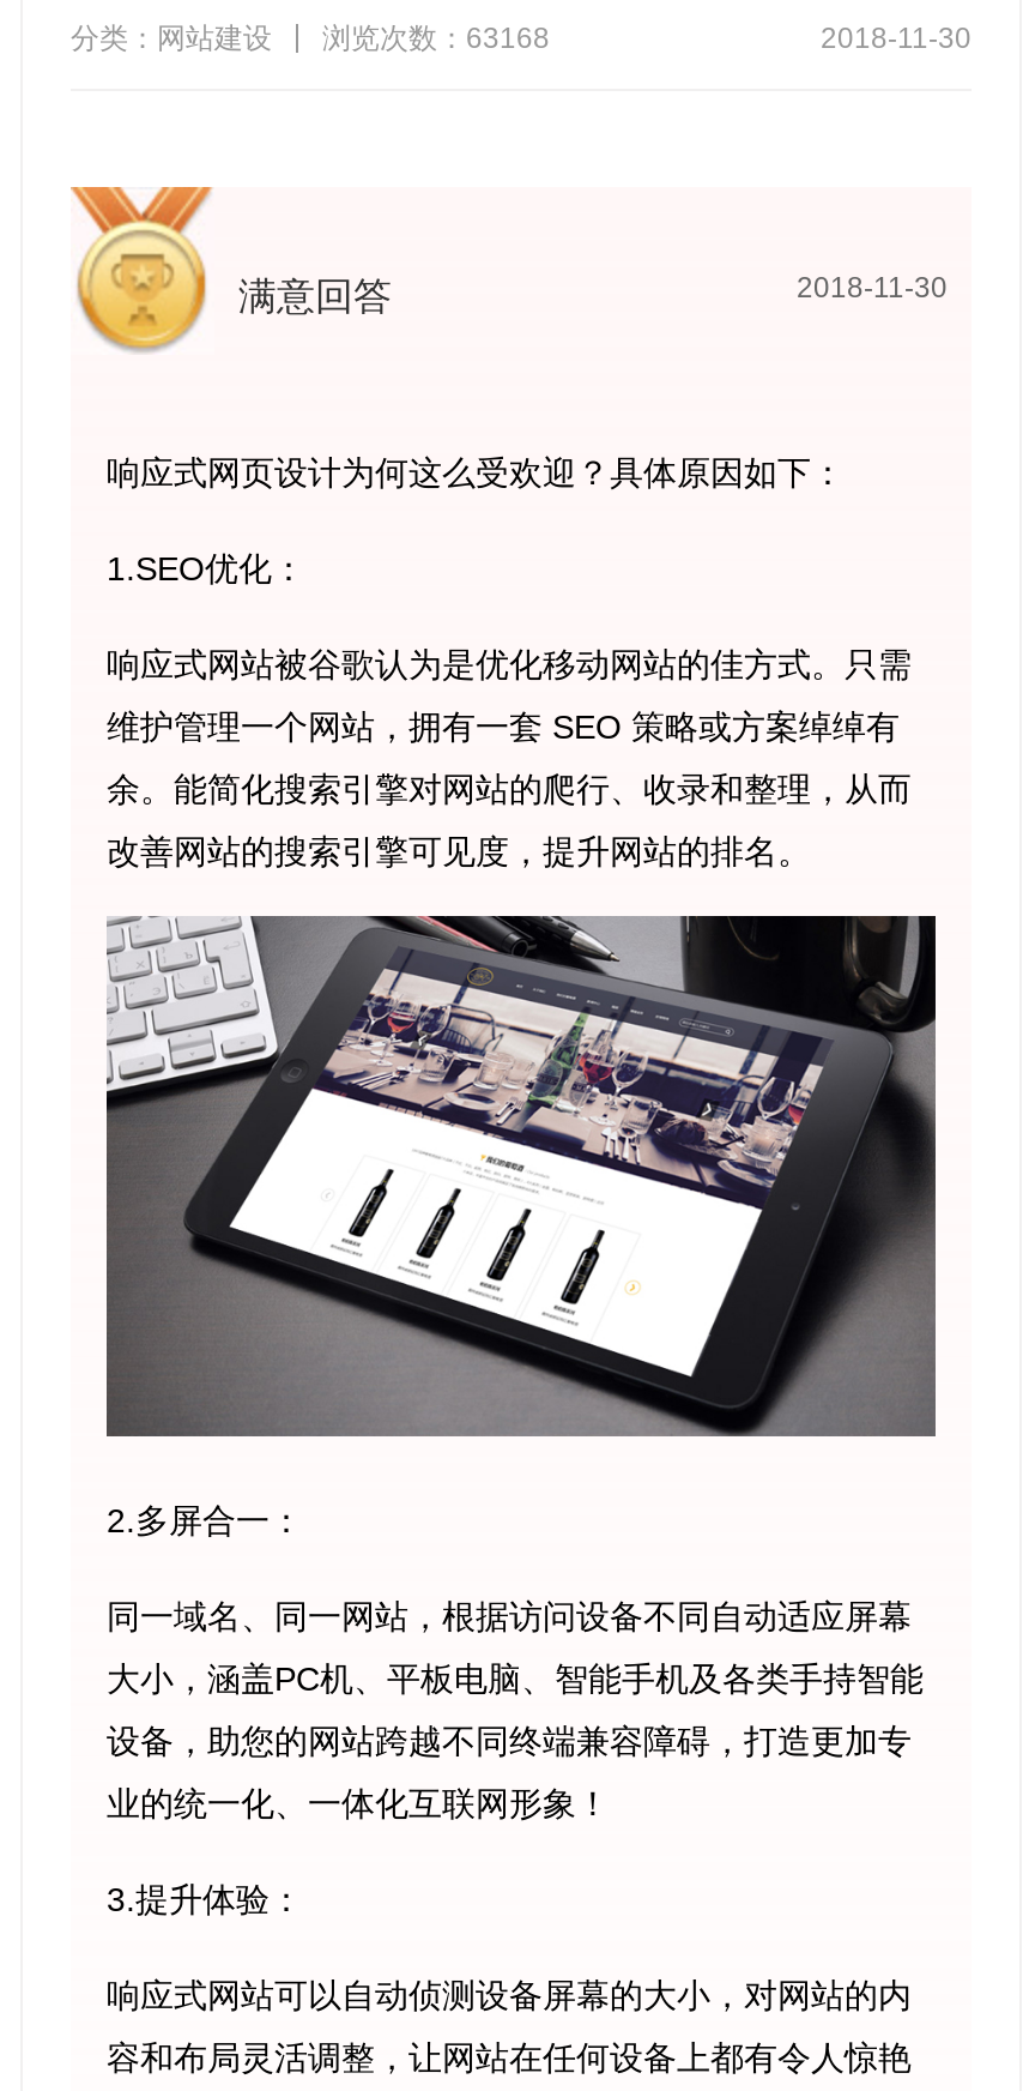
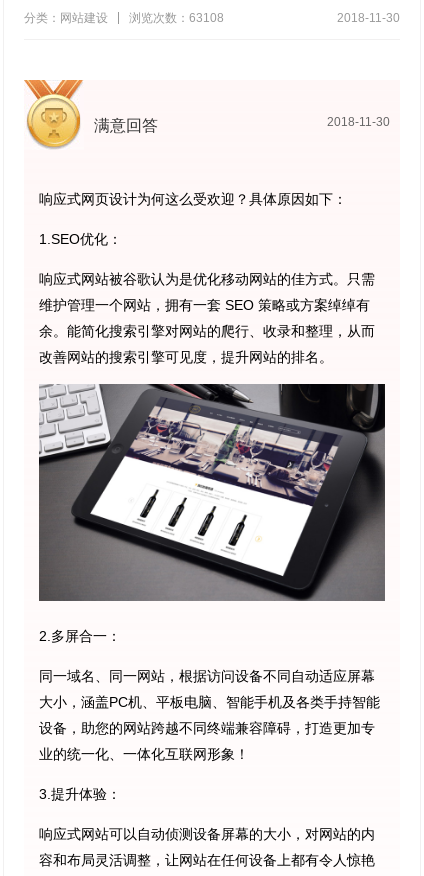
[71,20,550,54] 分类：网站建设 浏览次数：63168 -> [24,10,224,24] 分类：网站建设 浏览次数：63108

